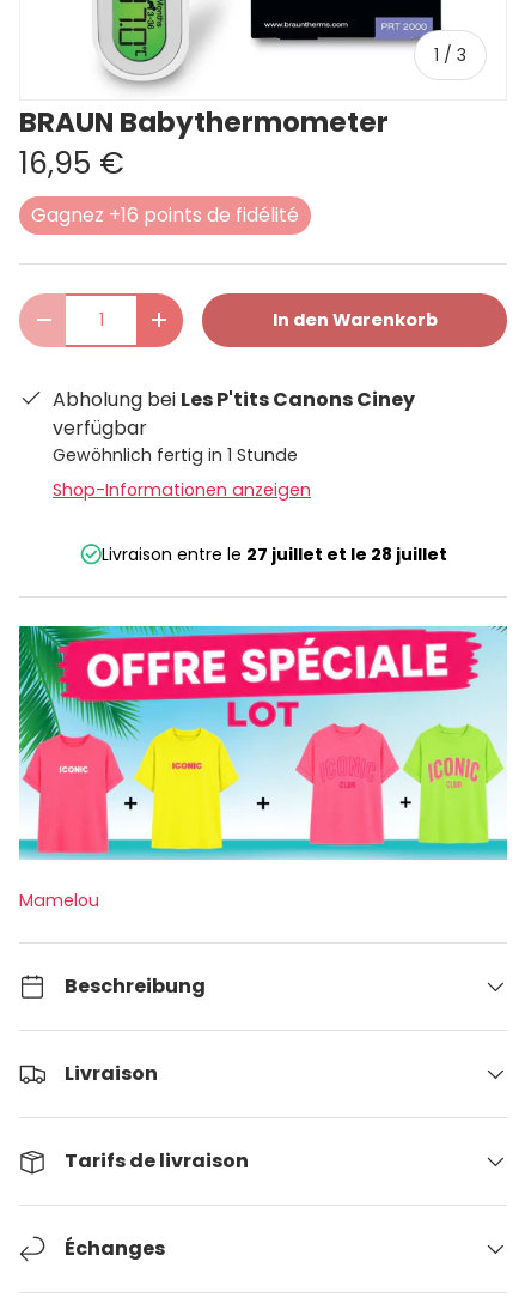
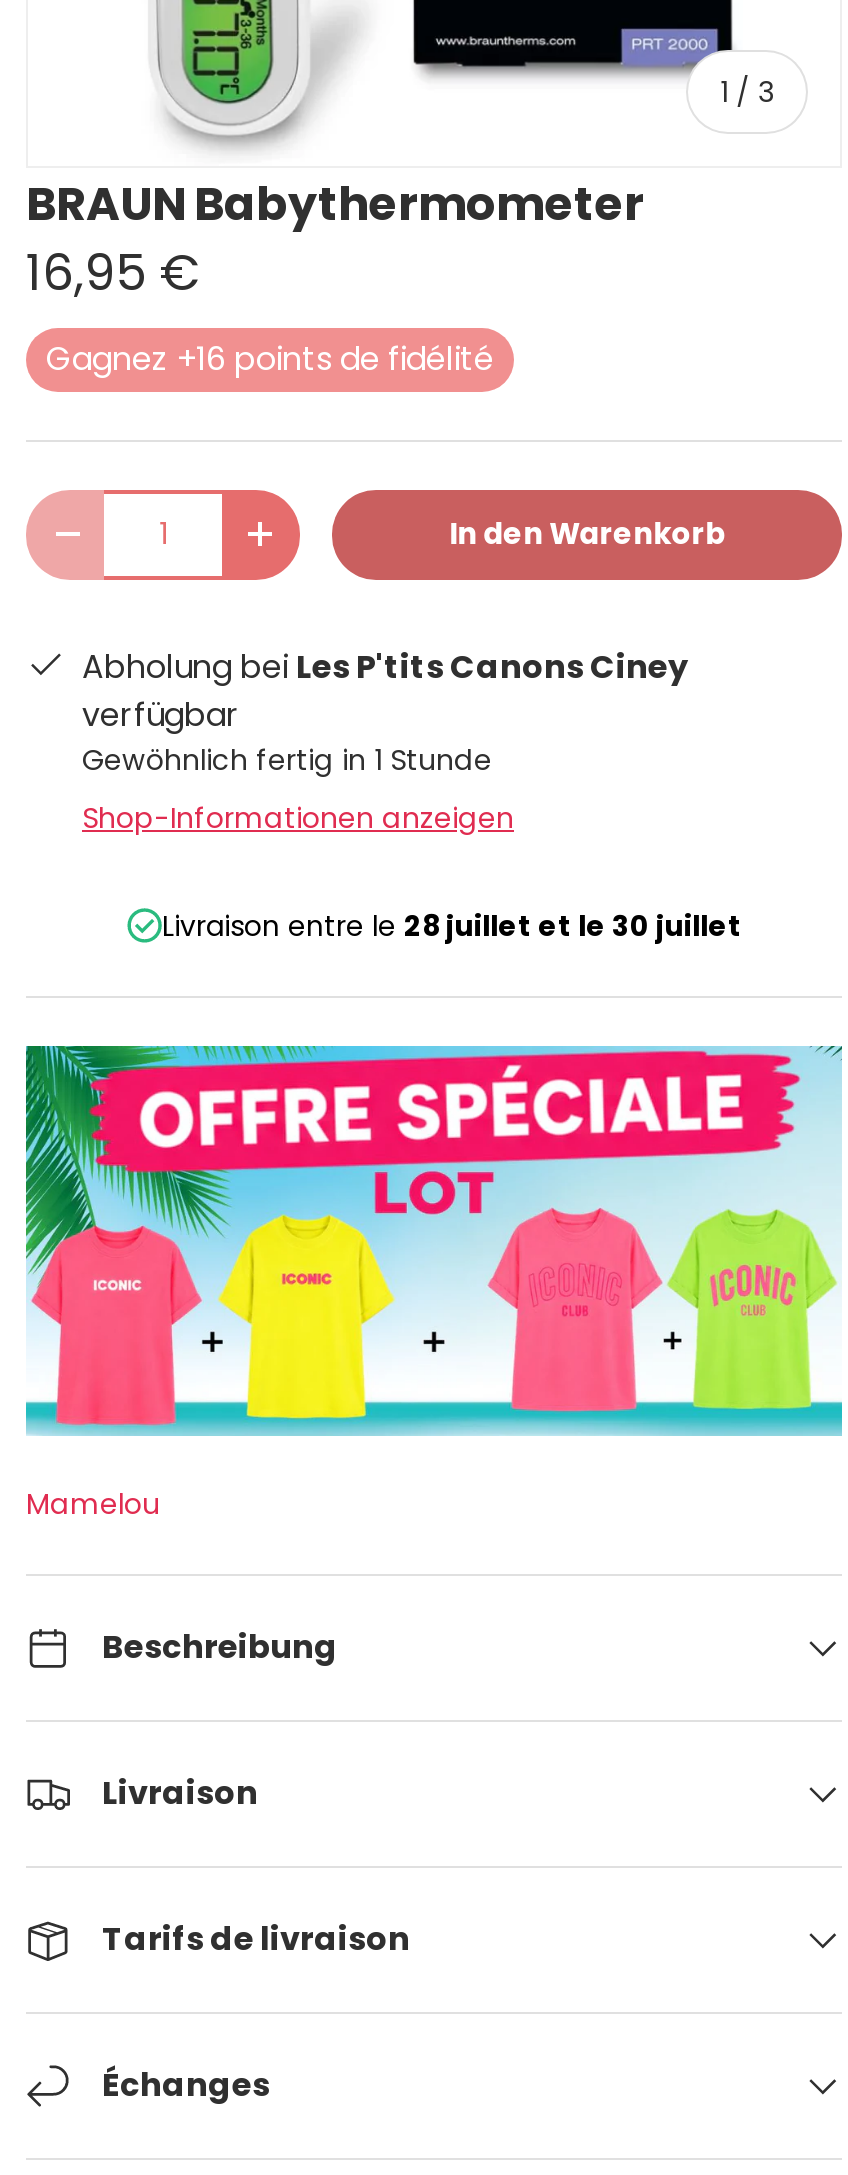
[101,542,447,566] Livraison entre le 27 juillet et le 28 juillet -> [162,905,742,945] Livraison entre le 28 juillet et le 30 juillet

